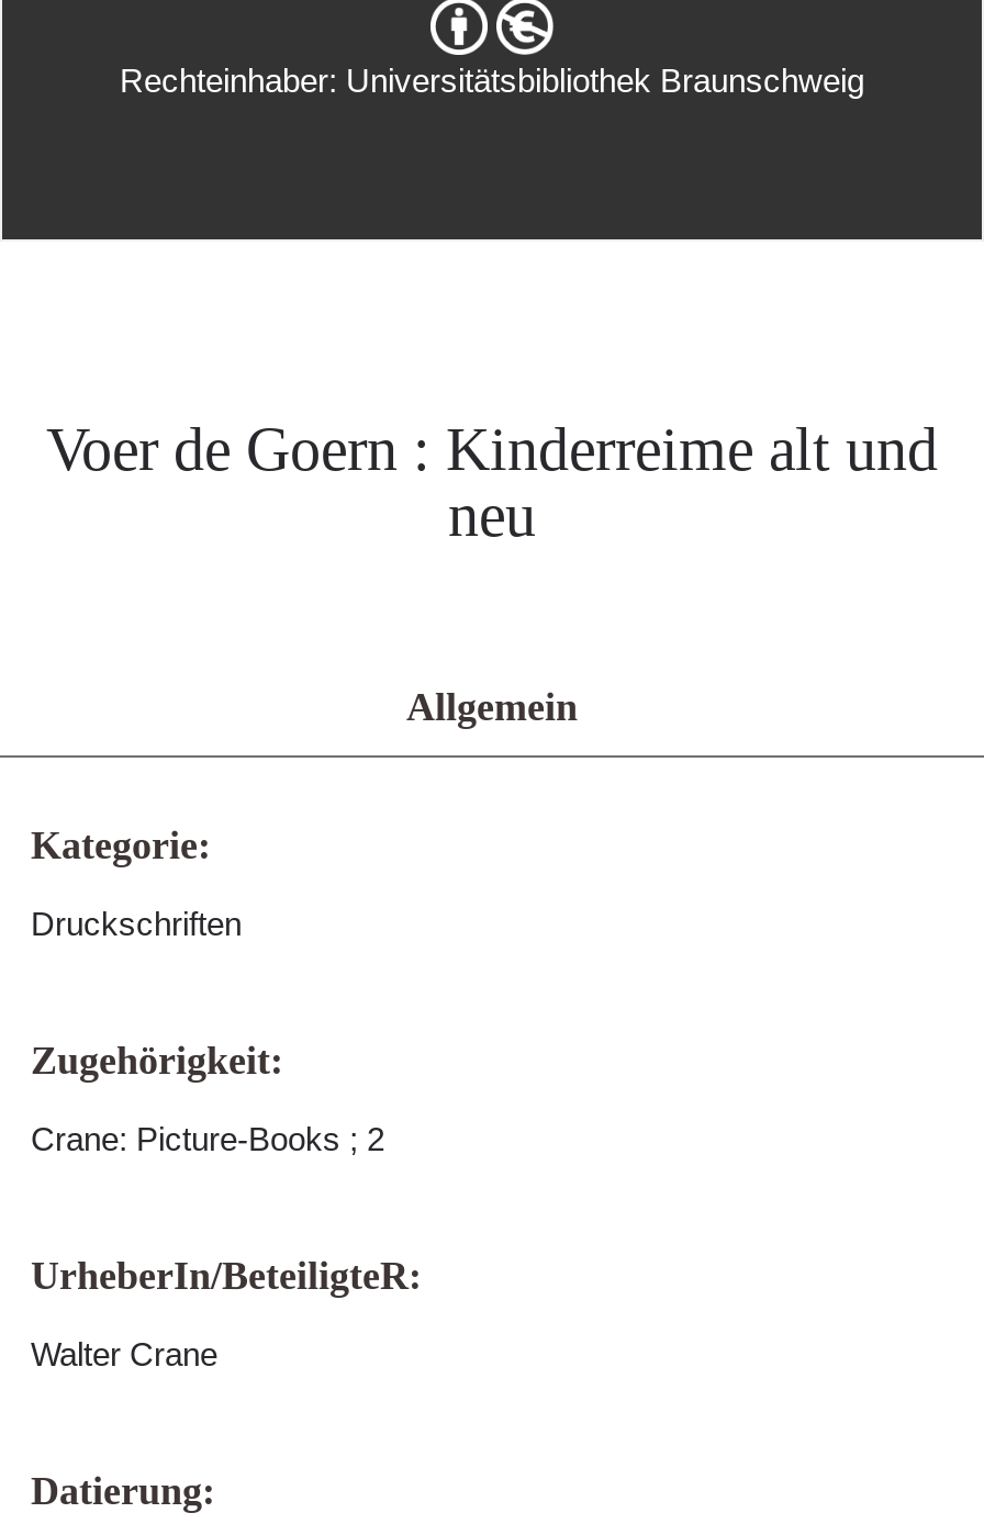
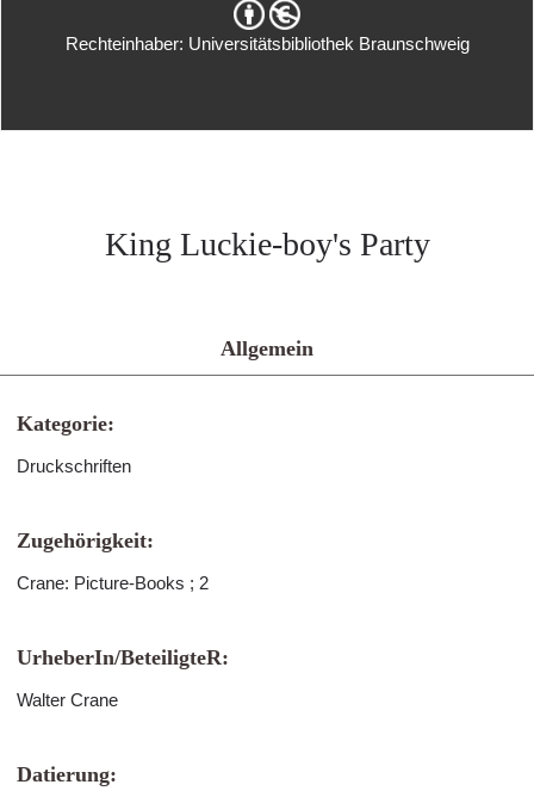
[46,415,938,549] Voer de Goern : Kinderreime alt und | neu -> [104,225,430,262] King Luckie-boy's Party

